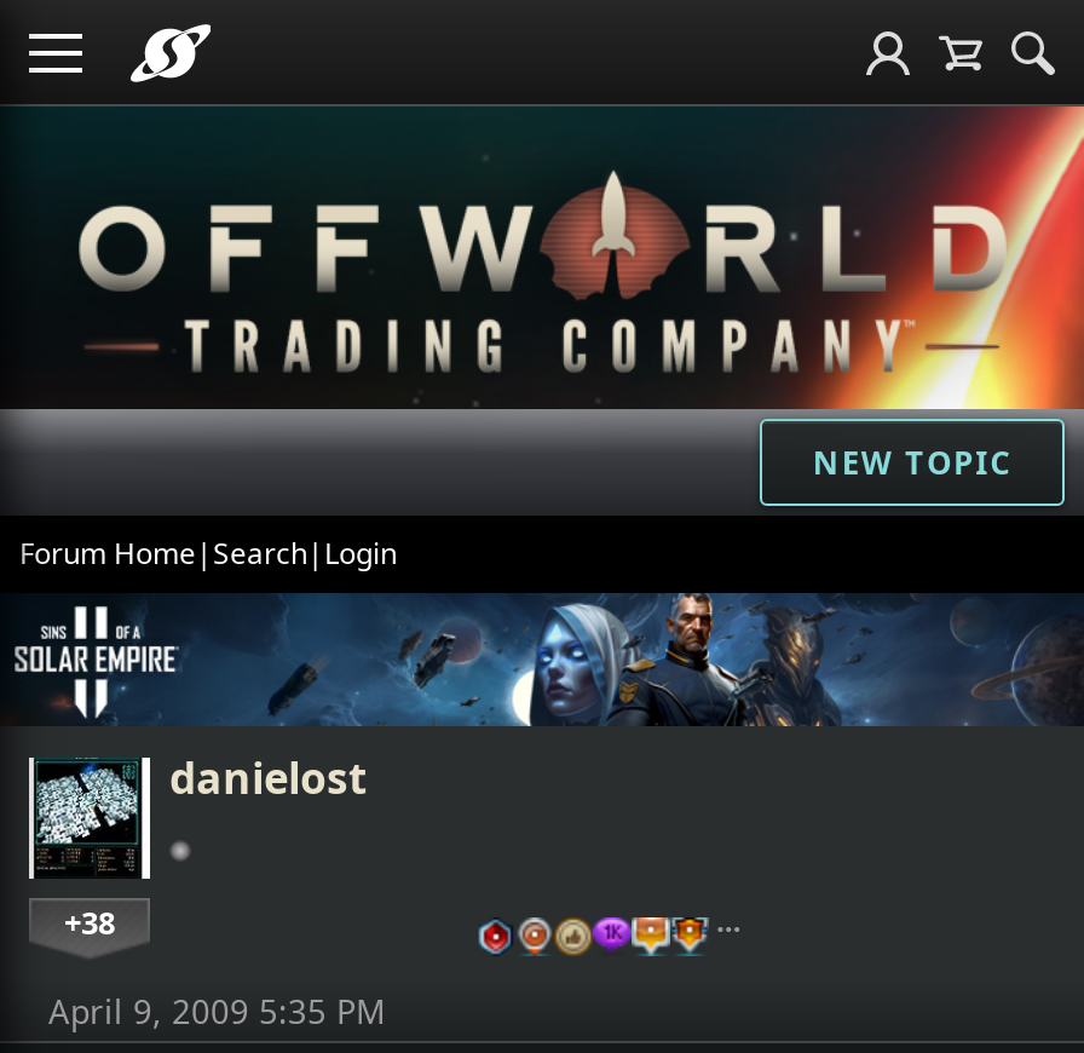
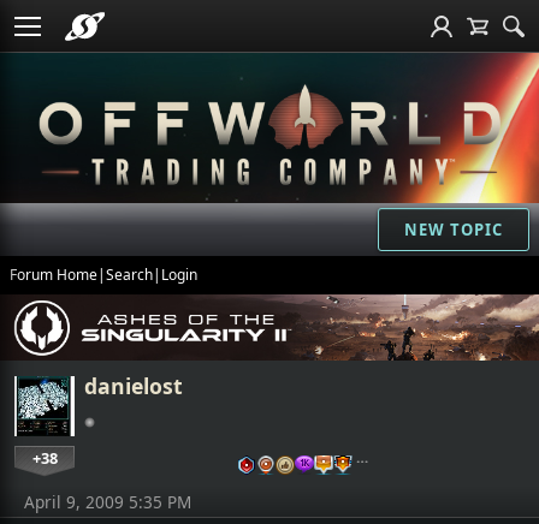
[12,593,1077,729] [image] -> [7,293,535,362] [image]

